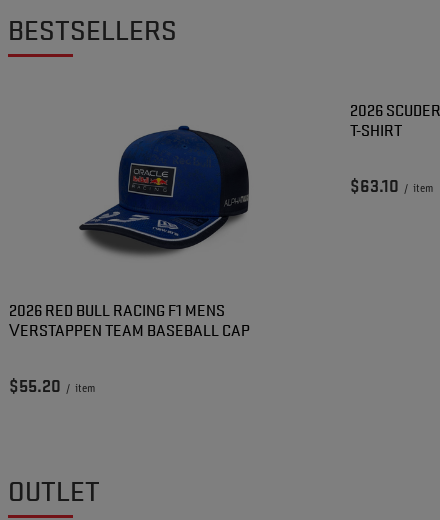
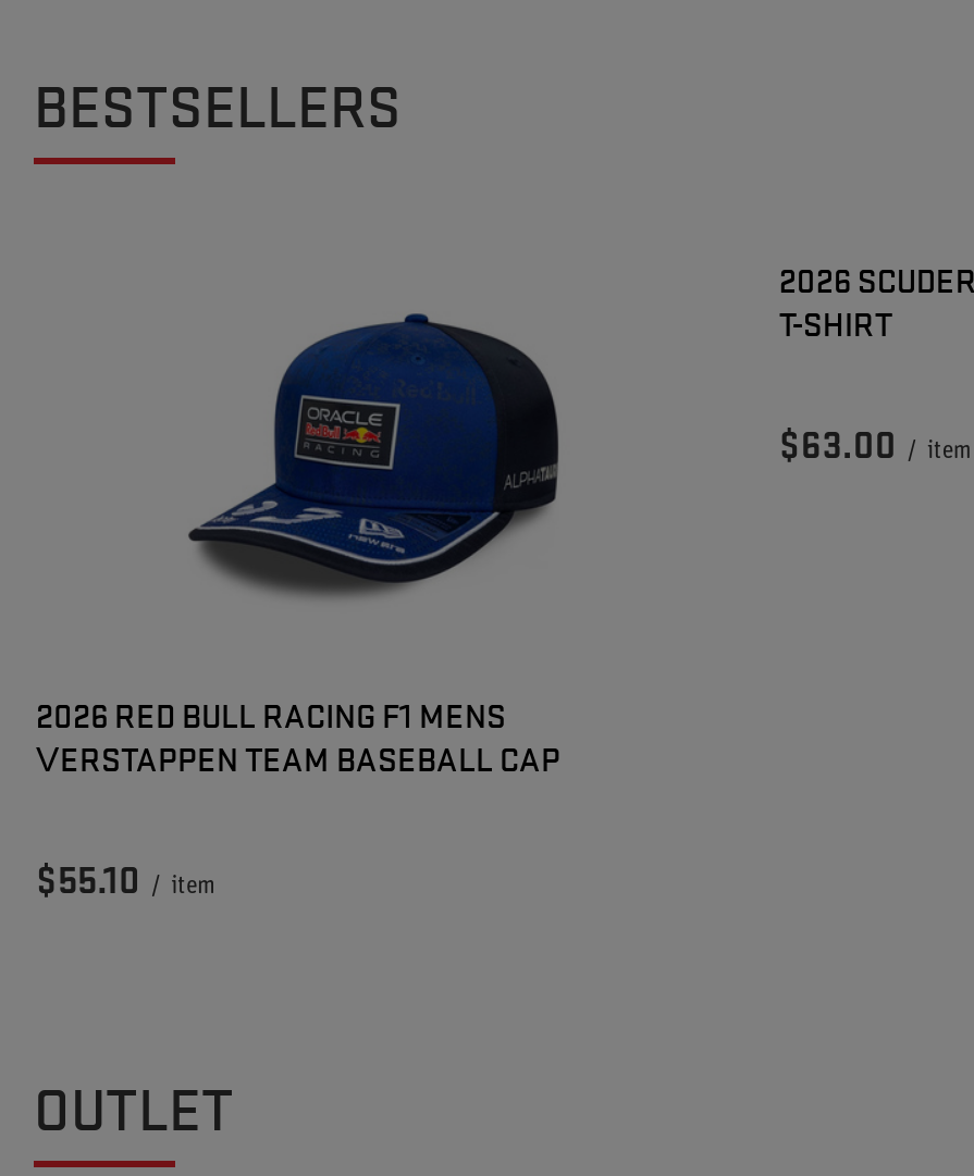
[350,178,433,197] $63.10 / item -> [779,428,971,469] $63.00 / item
[9,378,95,397] $55.20 / item -> [36,863,214,904] $55.10 / item

